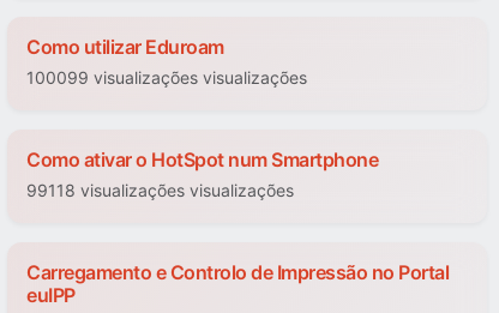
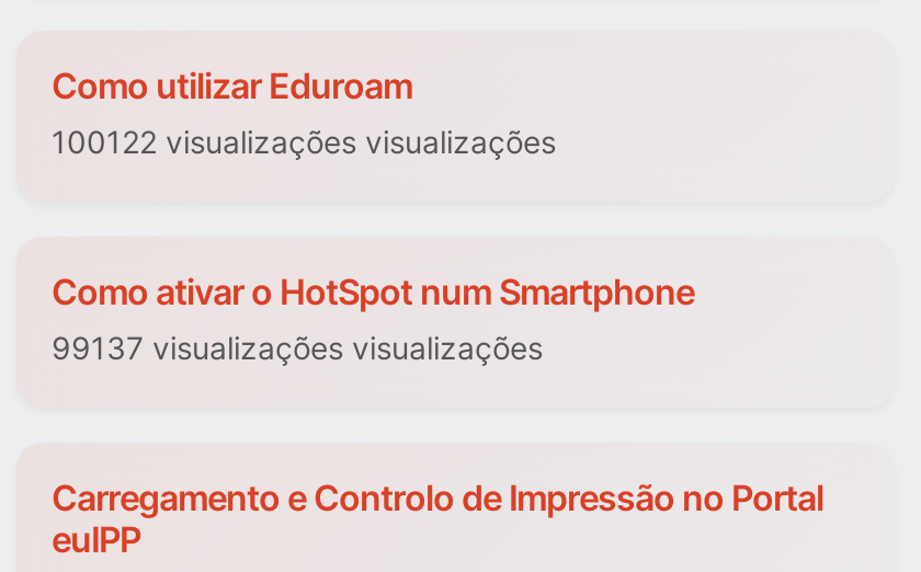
[26,68,307,88] 100099 visualizações visualizações -> [52,124,556,161] 100122 visualizações visualizações
[26,180,294,201] 99118 visualizações visualizações -> [52,330,543,367] 99137 visualizações visualizações

